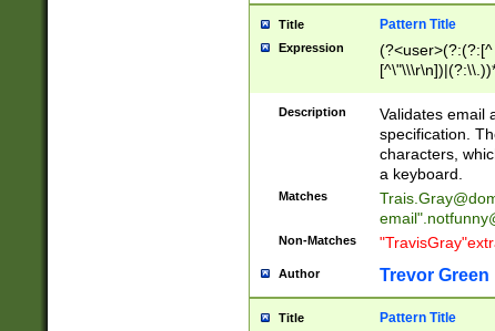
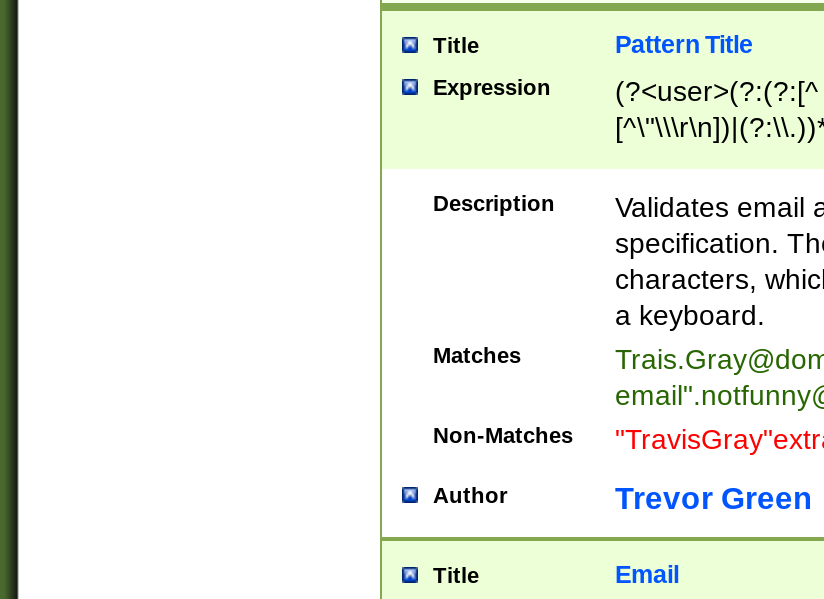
[379,310,456,326] Pattern Title -> [615,561,679,589] Email

